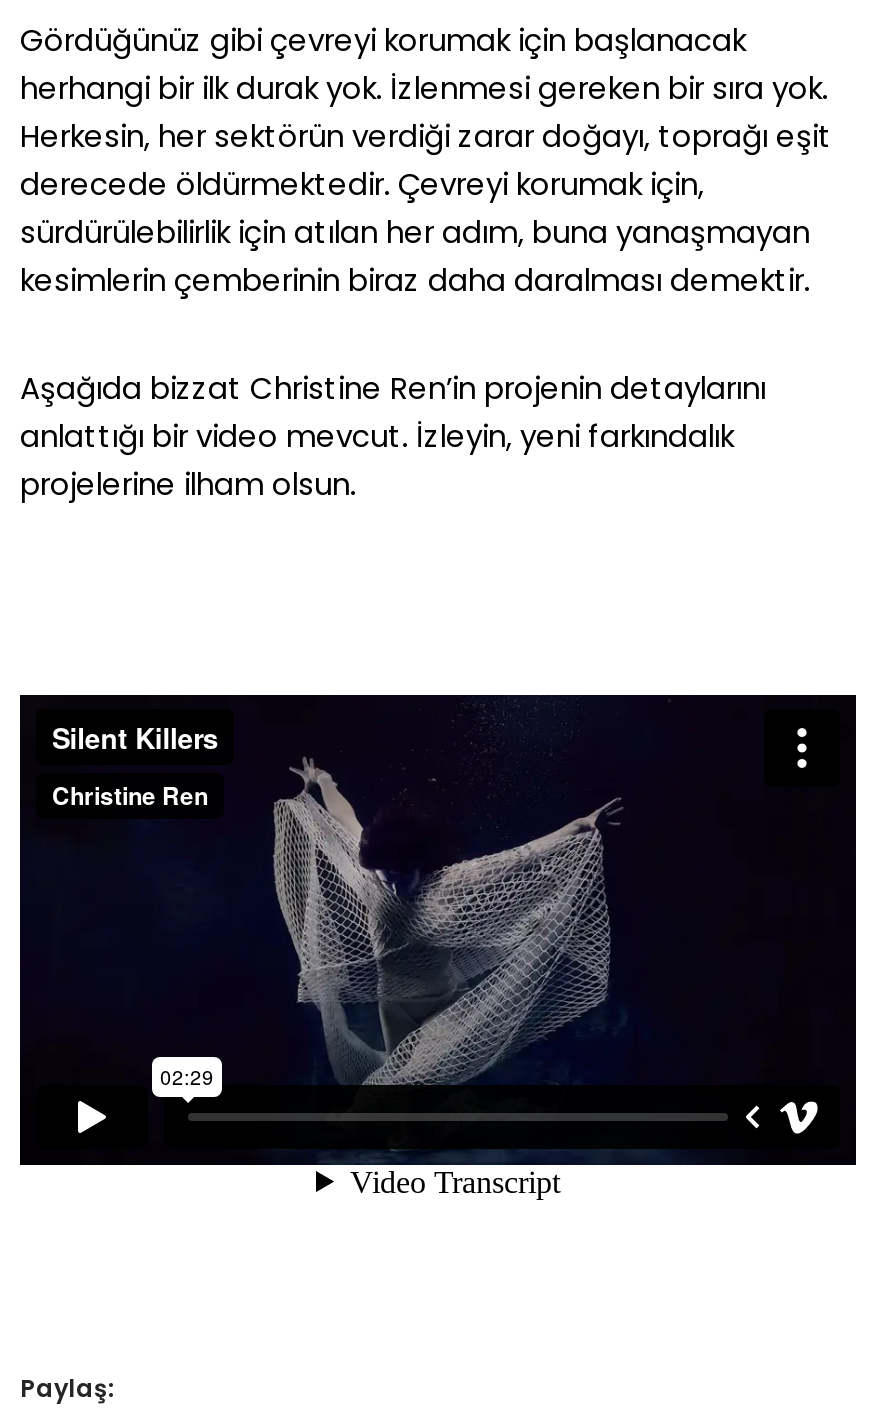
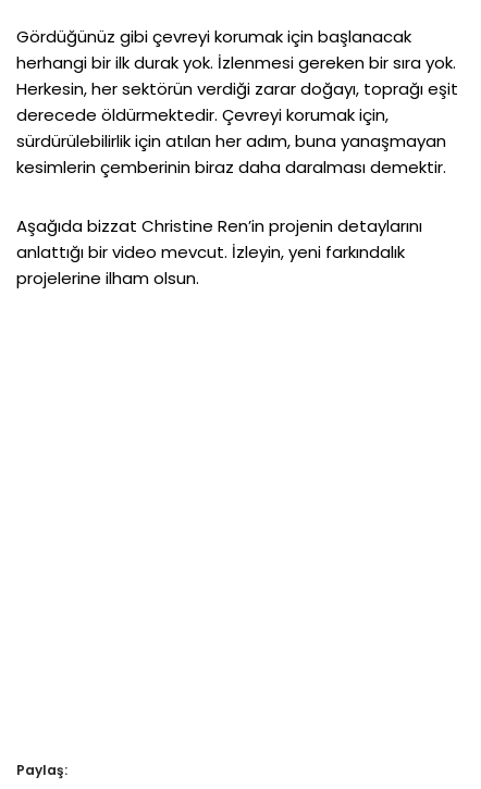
[18,693,858,1203] [image] -> none

